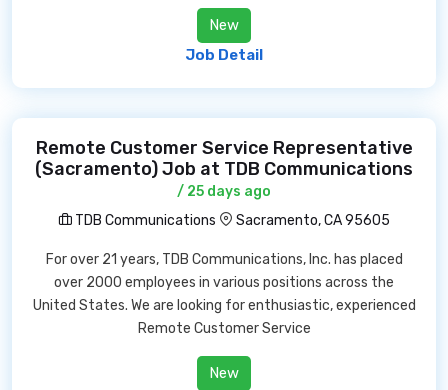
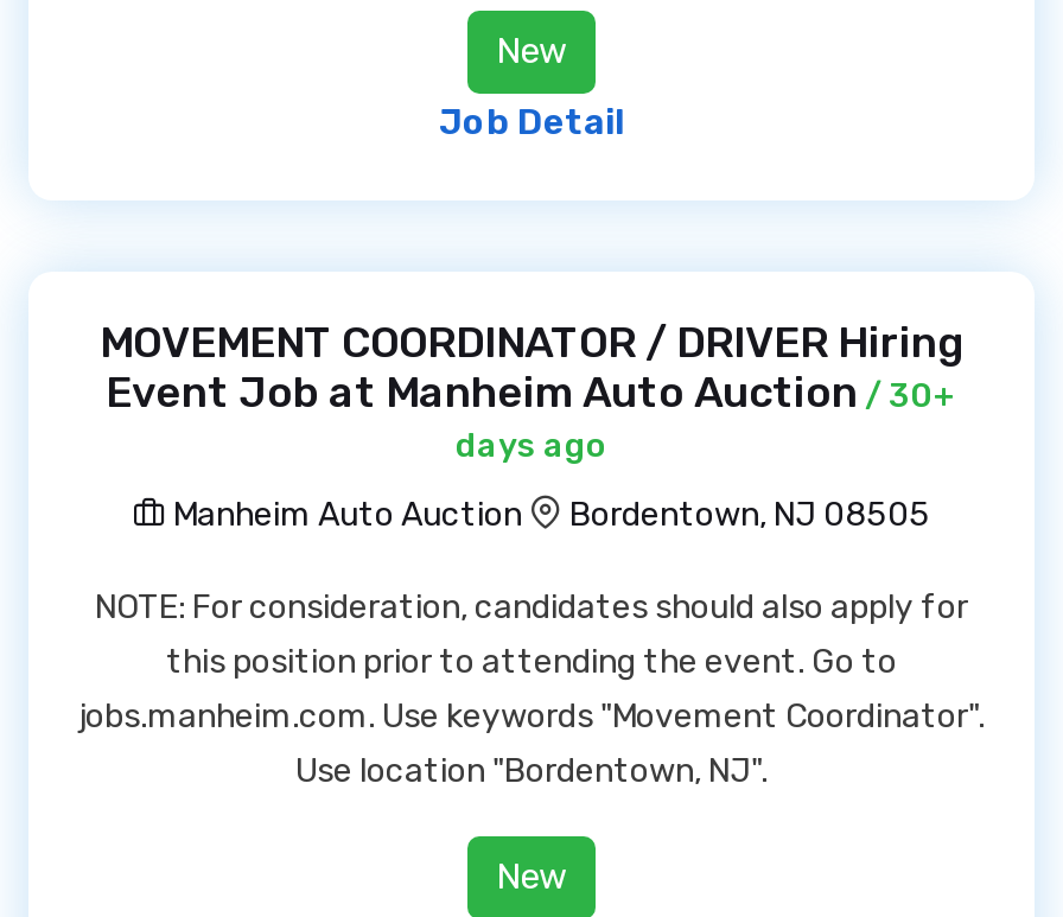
[35,137,413,200] Remote Customer Service Representative | (Sacramento) Job at TDB Communications | / 25 days ago -> [100,317,963,466] MOVEMENT COORDINATOR / DRIVER Hiring | Event Job at Manheim Auto Auction / 30+ | days ago
[72,212,390,229] TDB Communications | Sacramento, CA 95605 -> [166,495,930,535] Manheim Auto Auction | Bordentown, NJ 08505
[32,251,415,337] For over 21 years, TDB Communications, Inc. has placed | over 2000 employees in various positions across the | United States. We are looking for enthusiastic, experienced | Remote Customer Service -> [78,587,985,791] NOTE: For consideration, candidates should also apply for | this position prior to attending the event. Go to | jobs.manheim.com. Use keywords "Movement Coordinator". | Use location "Bordentown, NJ".

